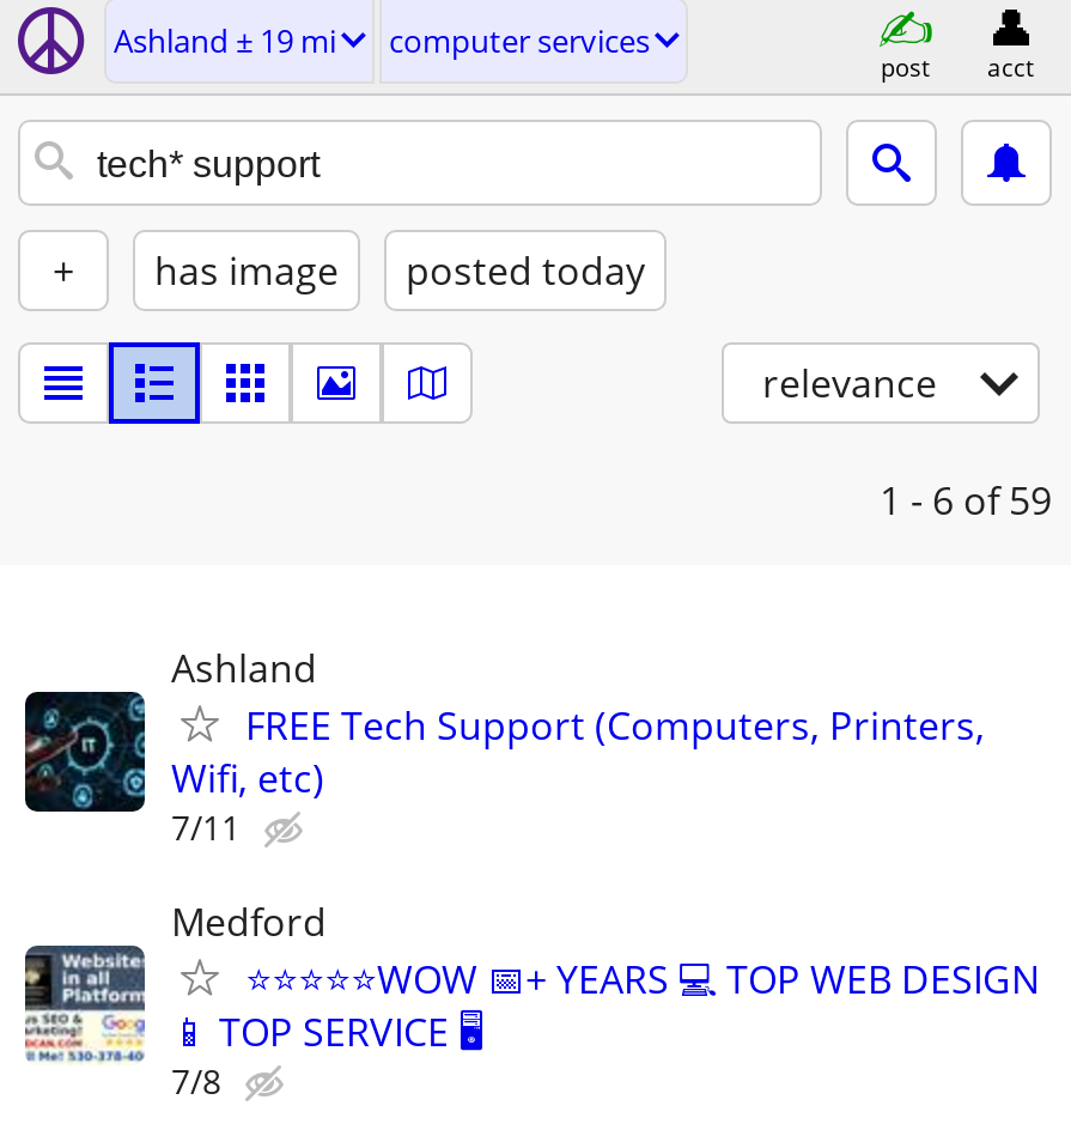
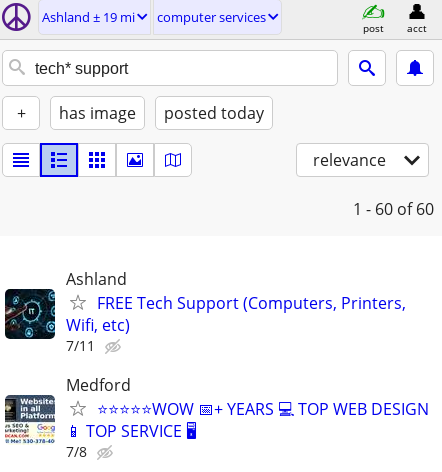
[880,474,1052,527] 1 - 6 of 59 -> [353,198,434,220] 1 - 60 of 60

